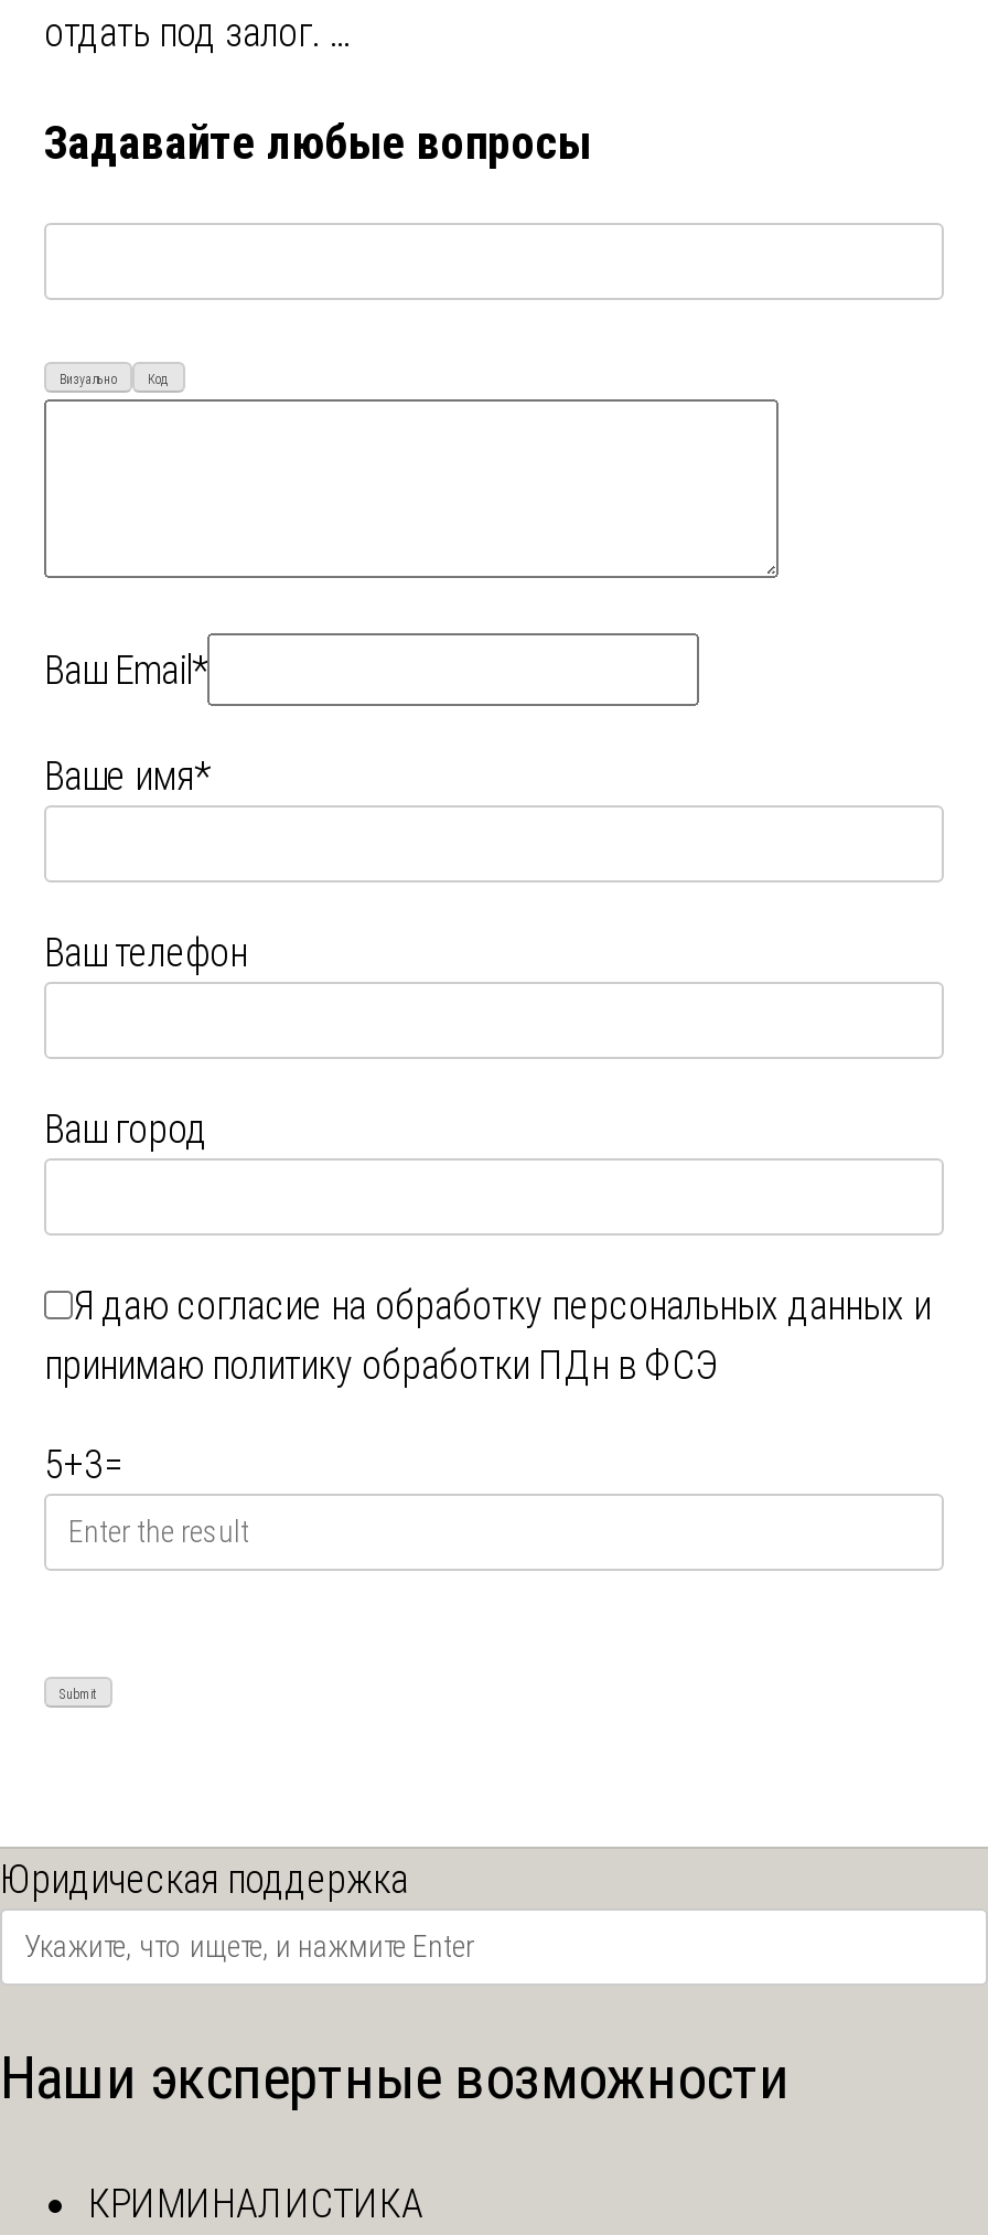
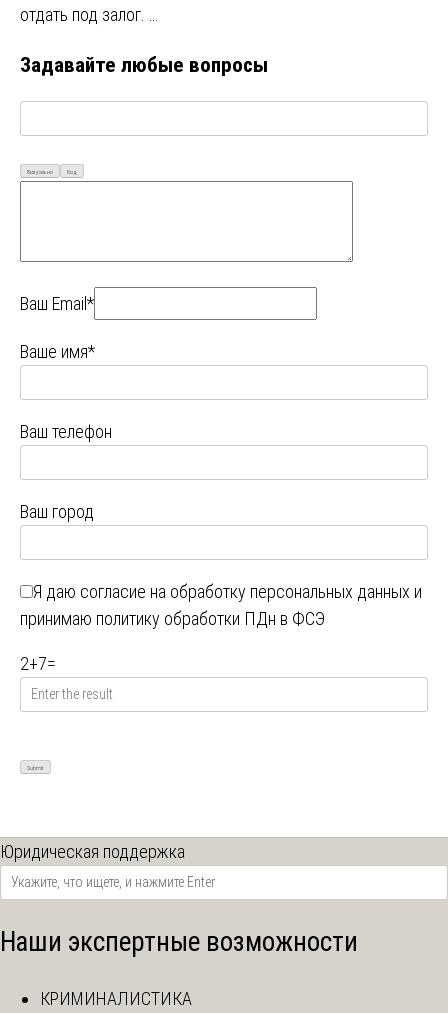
[44,1440,123,1486] 5+3= -> [20,653,56,674] 2+7=

